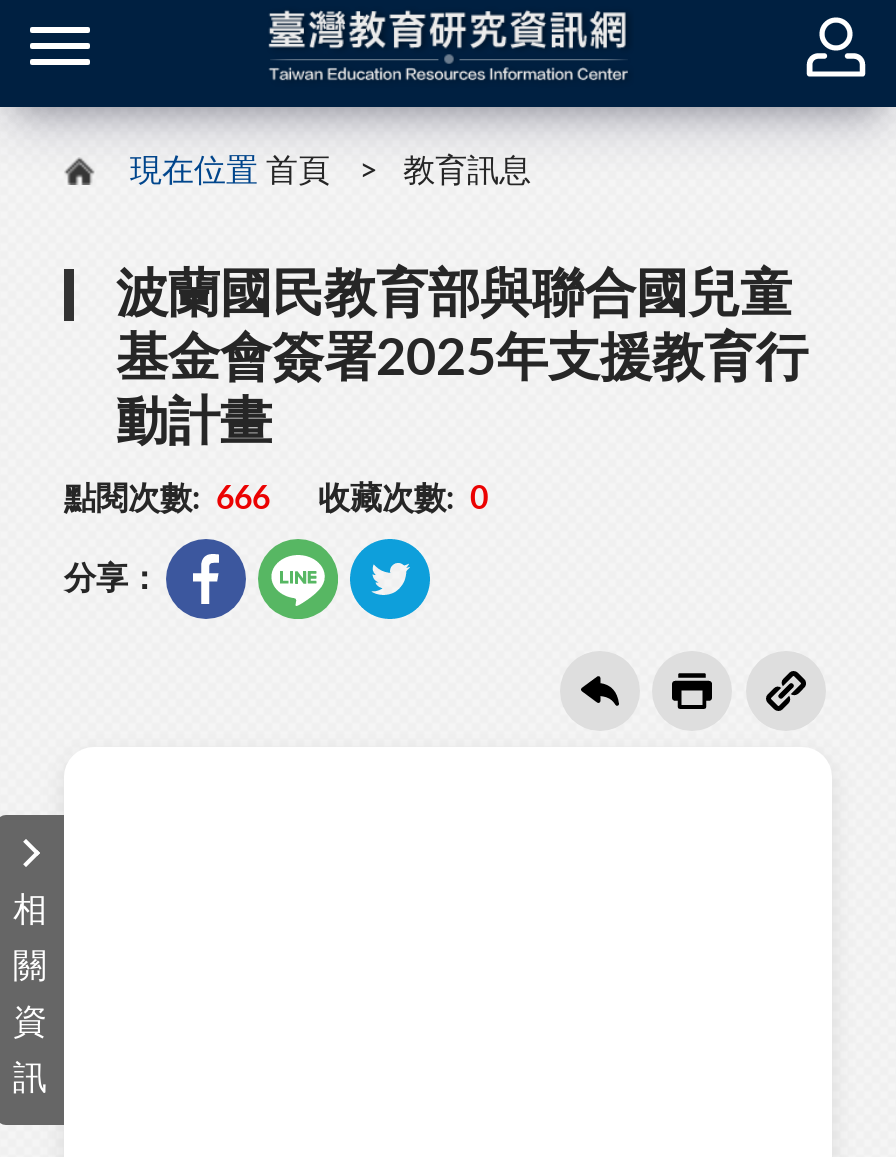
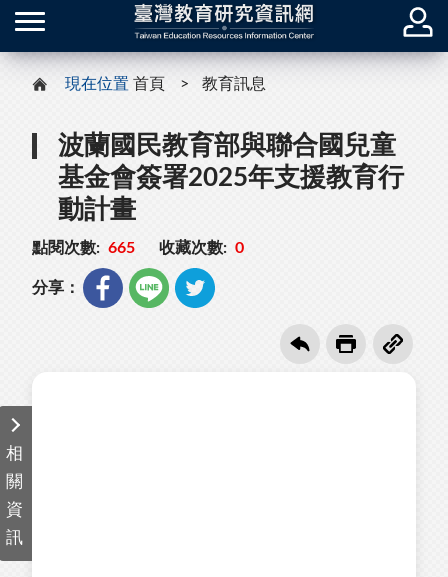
[64,483,488,515] 點閱次數: 666 收藏次數: 0 -> [32,240,244,256] 點閱次數: 665 收藏次數: 0

